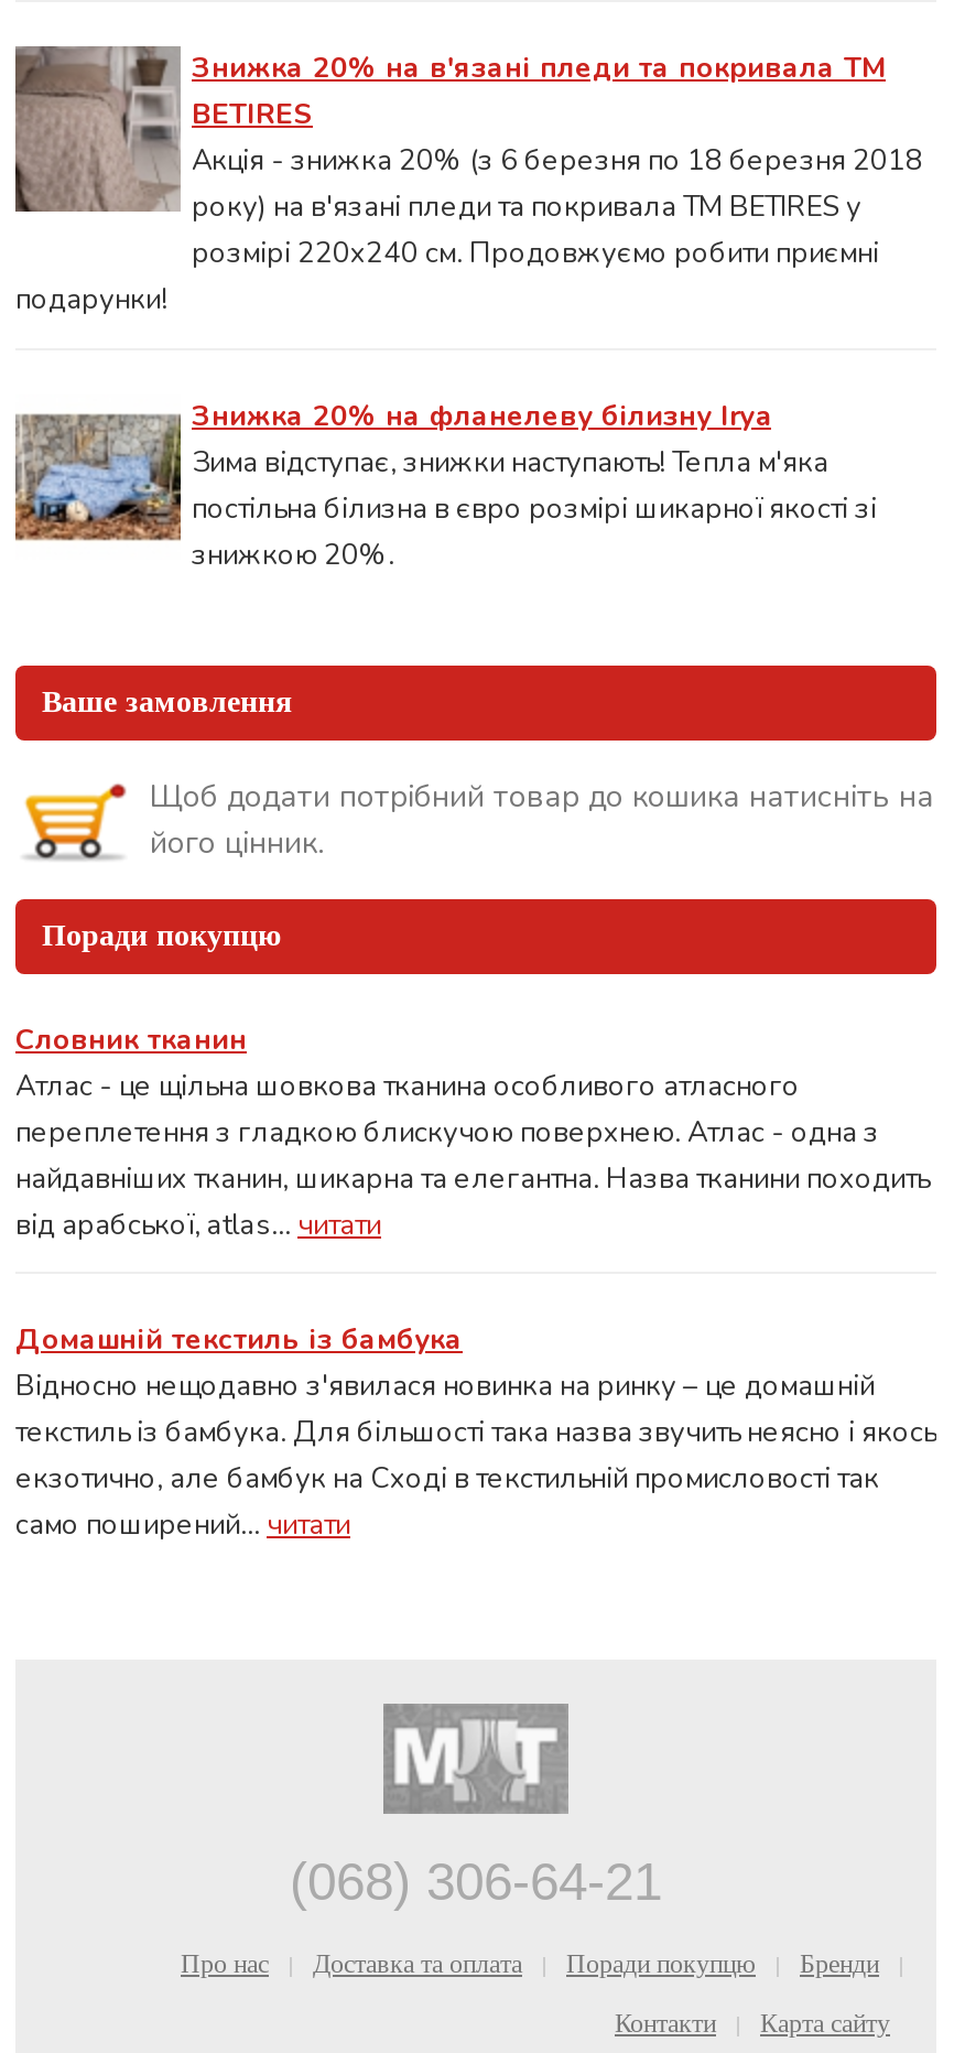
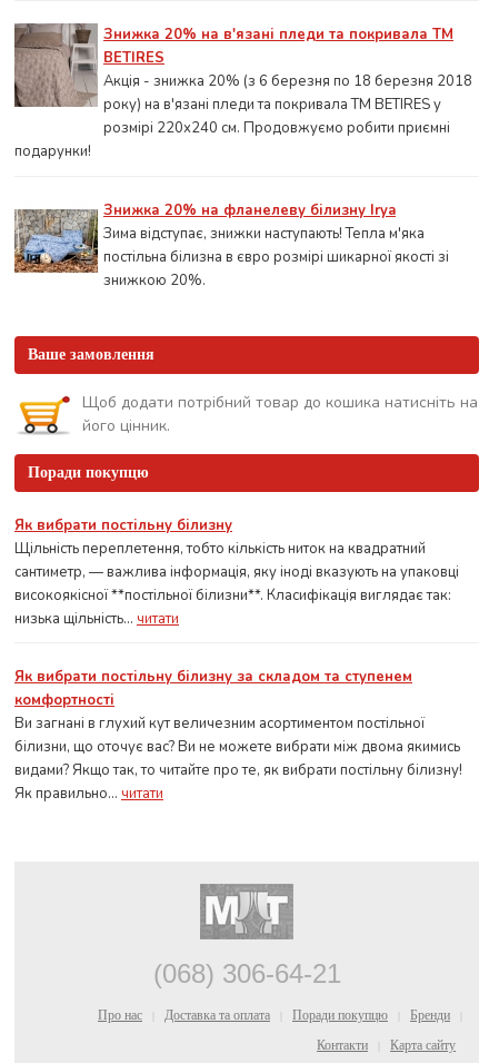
[15,1020,930,1245] Словник тканин | Атлас - це щільна шовкова тканина особливого атласного | переплетення з гладкою блискучою поверхнею. Атлас - одна з | найдавніших тканин, шикарна та елегантна. Назва тканини походить | від арабської, atlas... читати -> [14,515,459,629] Як вибрати постільну білизну | Щільність переплетення, тобто кількість ниток на квадратний | сантиметр, — важлива інформація, яку іноді вказують на упаковці | високоякісної **постільної білизни**. Класифікація виглядає так: | низька щільність... читати
[15,1320,936,1545] Домашній текстиль із бамбука | Відносно нещодавно з'явилася новинка на ринку – це домашній | текстиль із бамбука. Для більшості така назва звучить неясно і якось | екзотично, але бамбук на Сході в текстильній промисловості так | само поширений... читати -> [14,667,462,804] Як вибрати постільну білизну за складом та ступенем | комфортності | Ви загнані в глухий кут величезним асортиментом постільної | білизни, що оточує вас? Ви не можете вибрати між двома якимись | видами? Якщо так, то читайте про те, як вибрати постільну білизну! | Як правильно... читати

